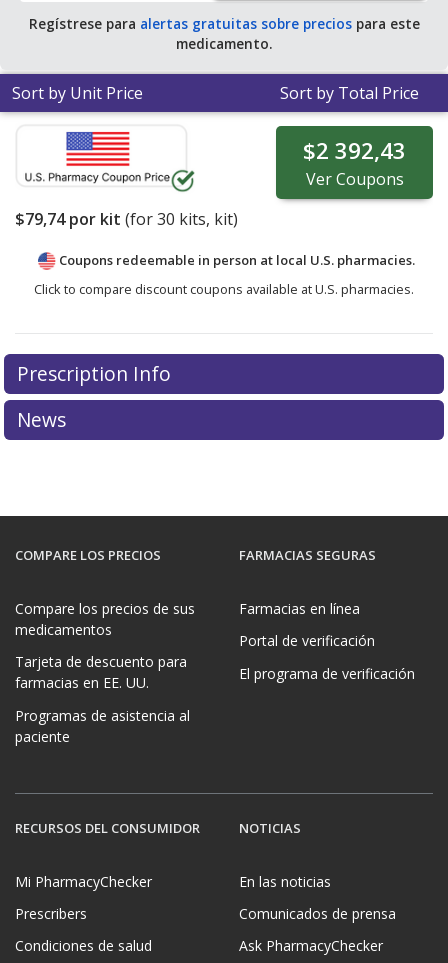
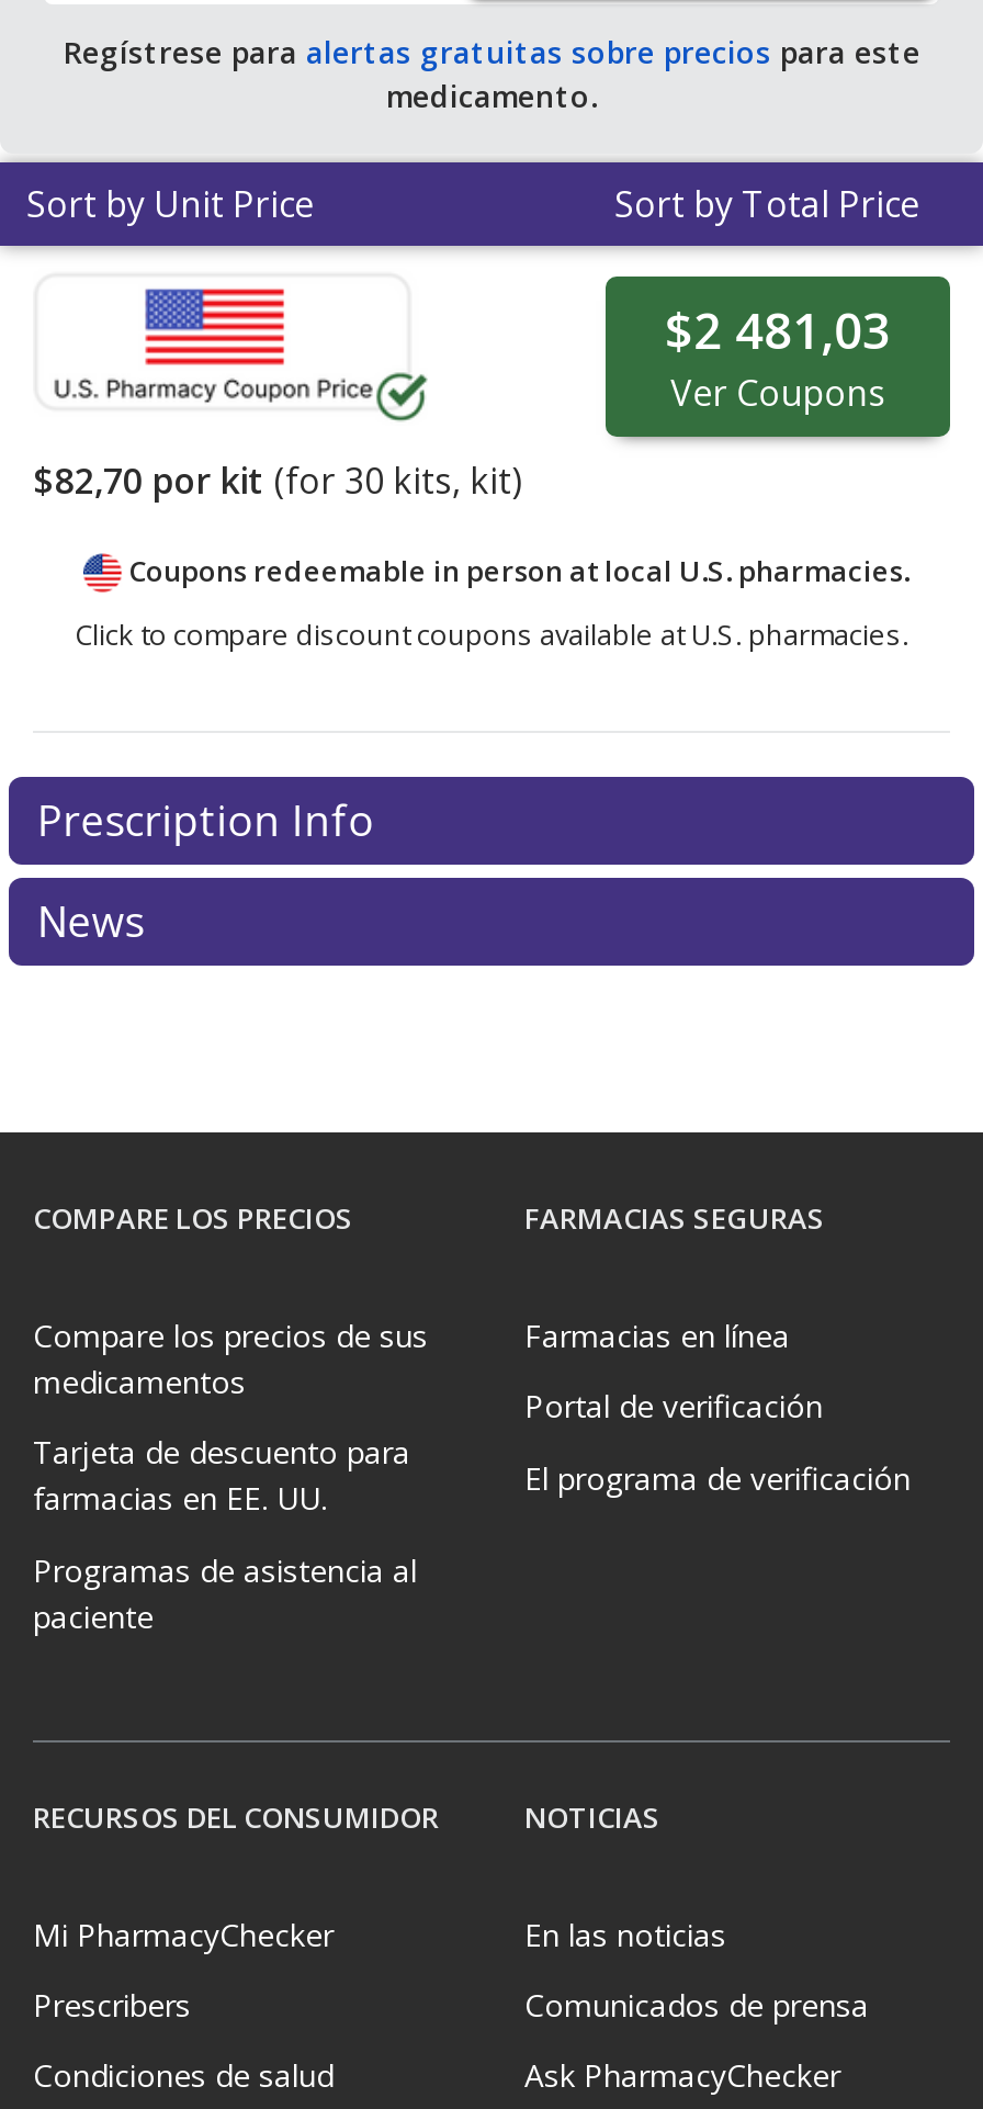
[303,135,406,166] $2 392,43 -> [665,297,891,365] $2 481,03
[15,208,238,230] $79,74 por kit (for 30 kits, kit) -> [33,457,522,506] $82,70 por kit (for 30 kits, kit)

